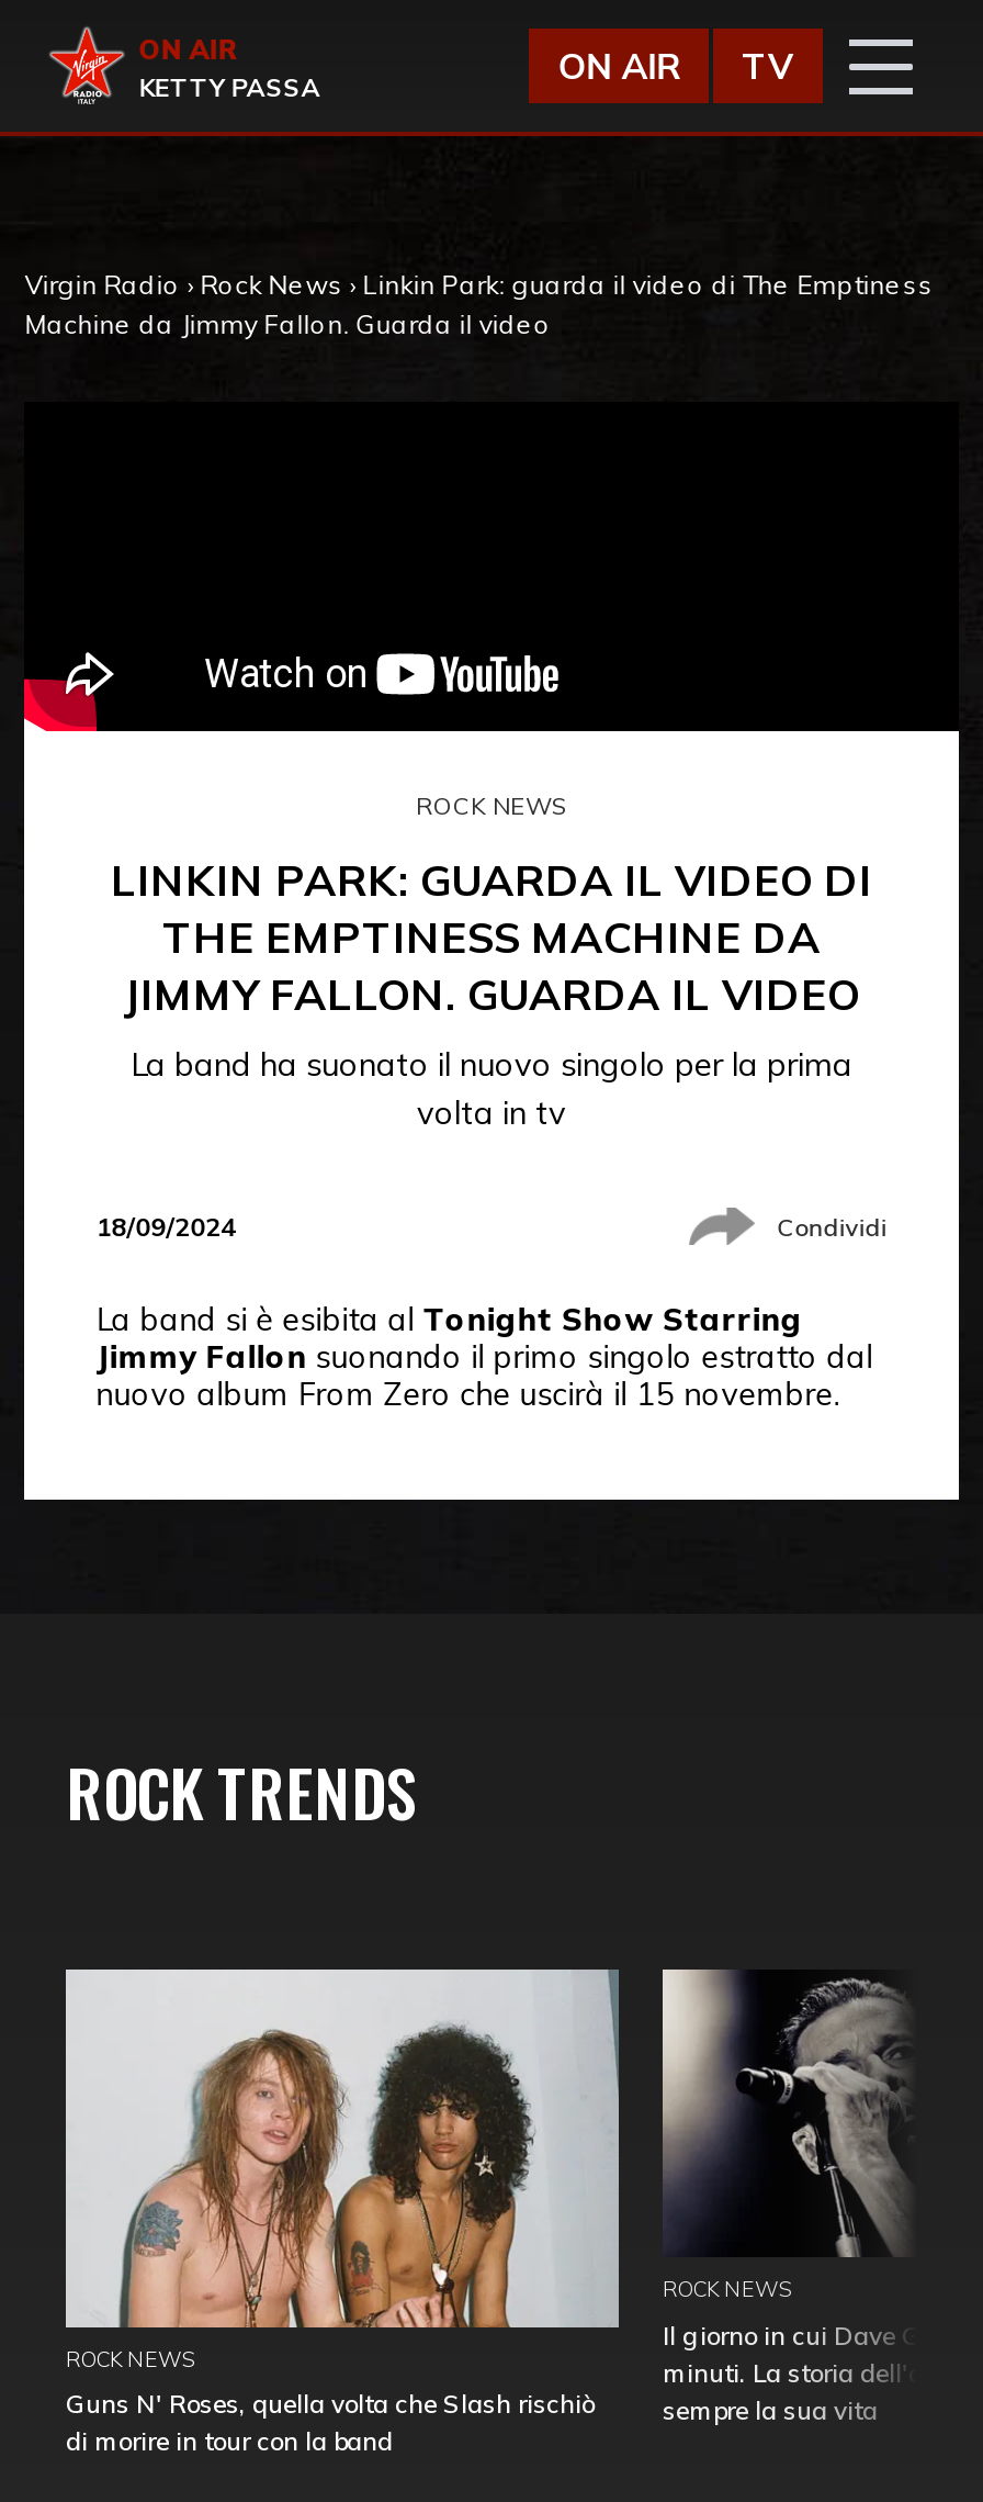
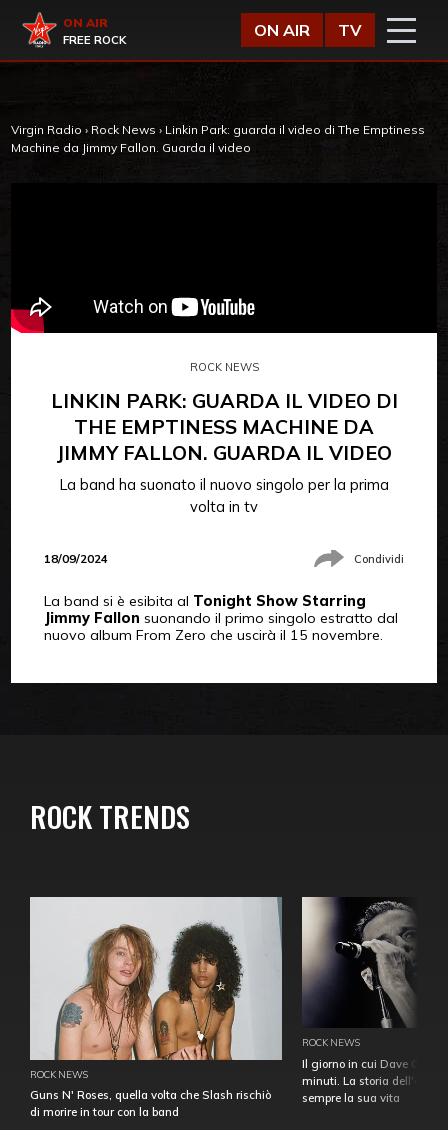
[139,73,321,103] KETTY PASSA -> [63,33,126,47] FREE ROCK

